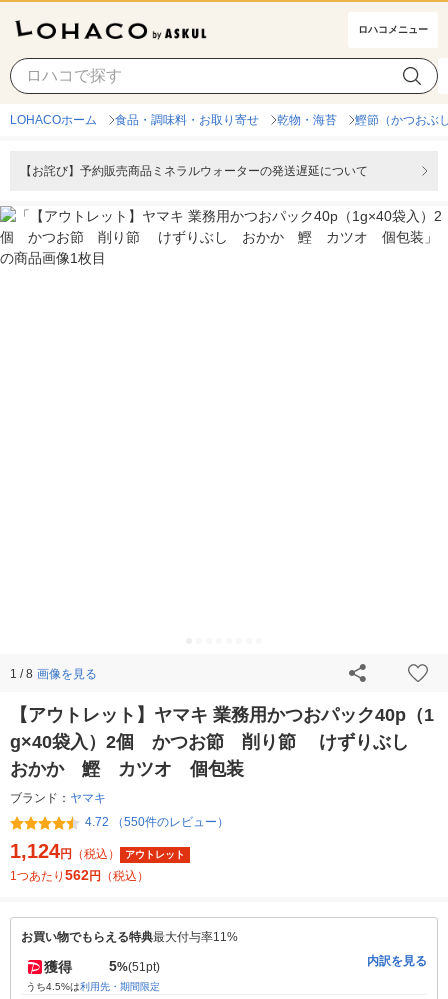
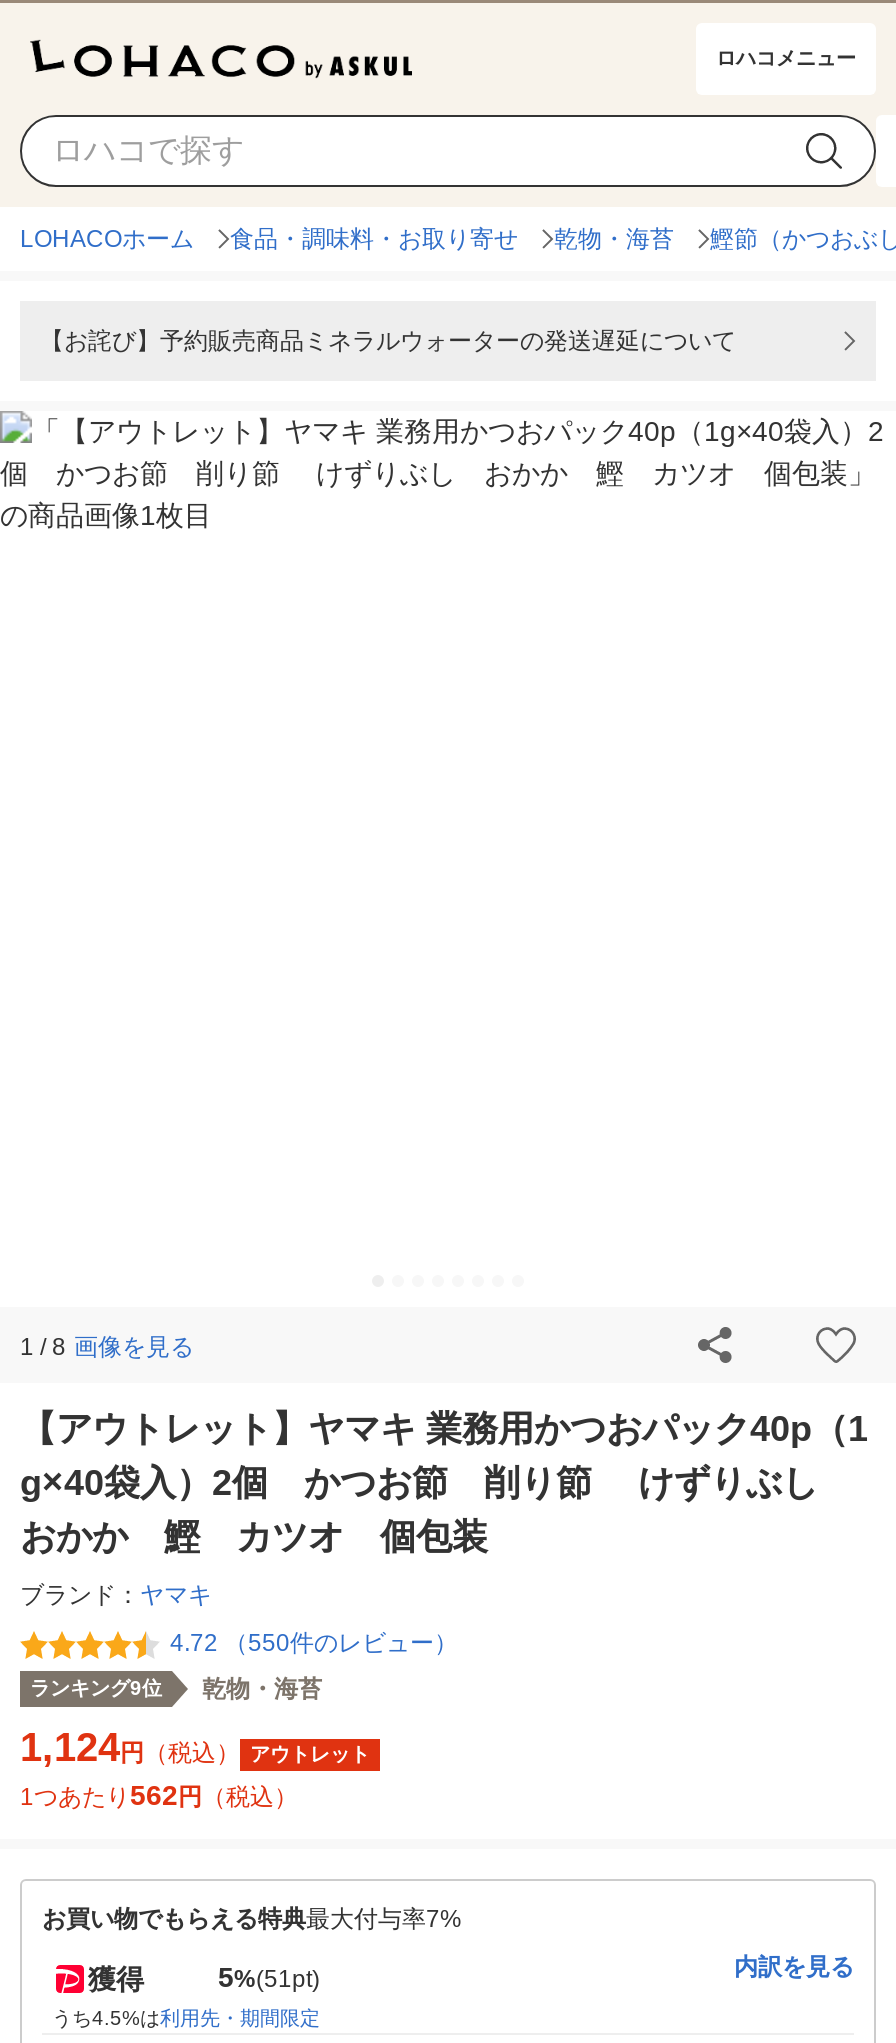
none -> [30,1675,322,1703] ランキング9位 | 乾物・海苔
[21,930,238,944] お買い物でもらえる特典最大付与率11% -> [42,1906,462,1934] お買い物でもらえる特典最大付与率7%

